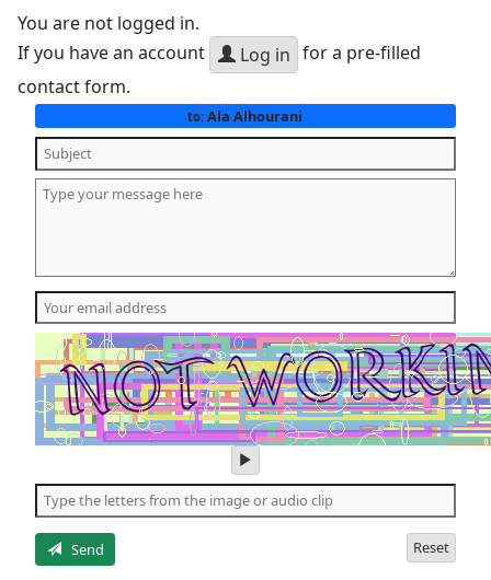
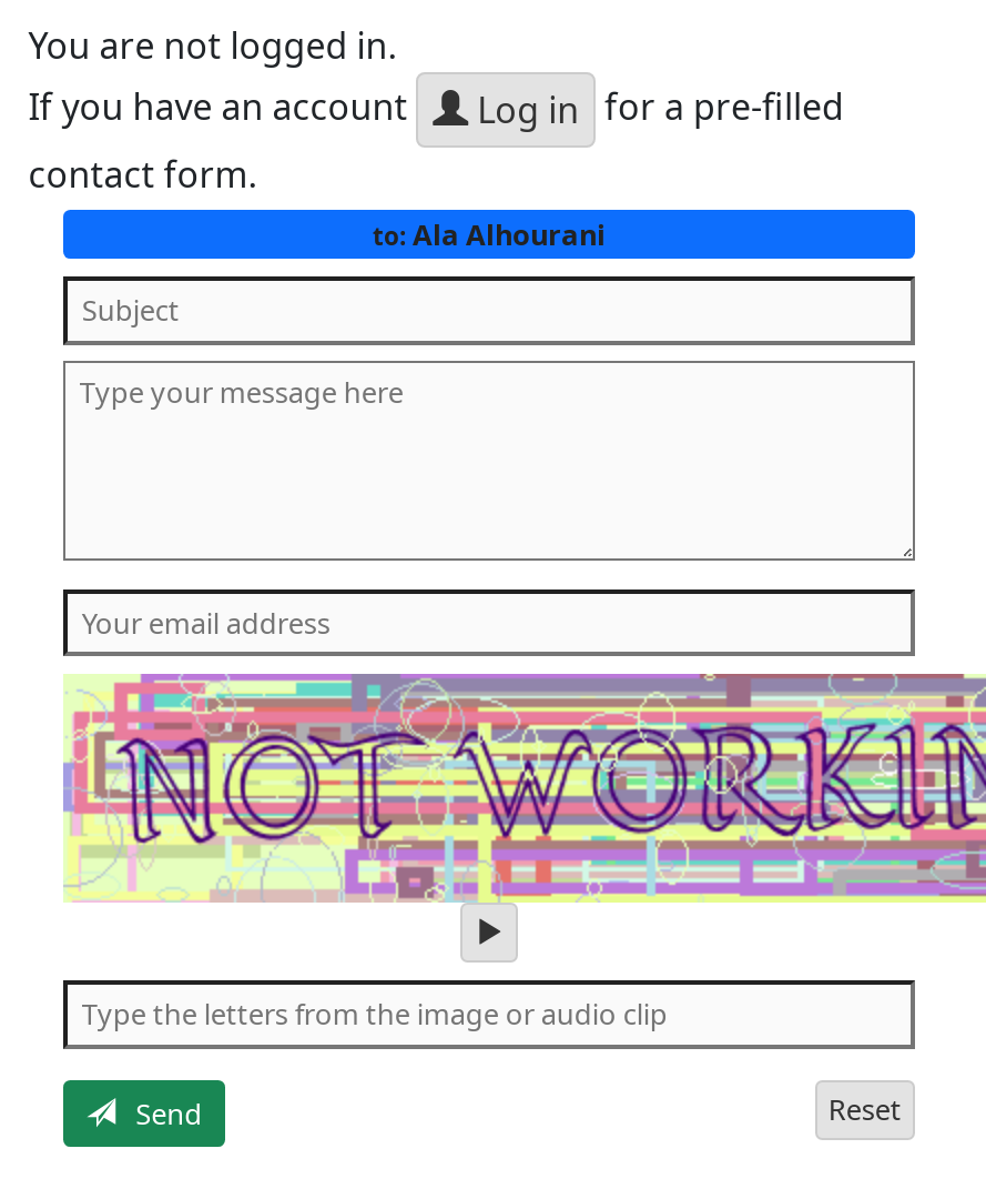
[35,332,488,446] [image] -> [63,672,979,903] [image]

